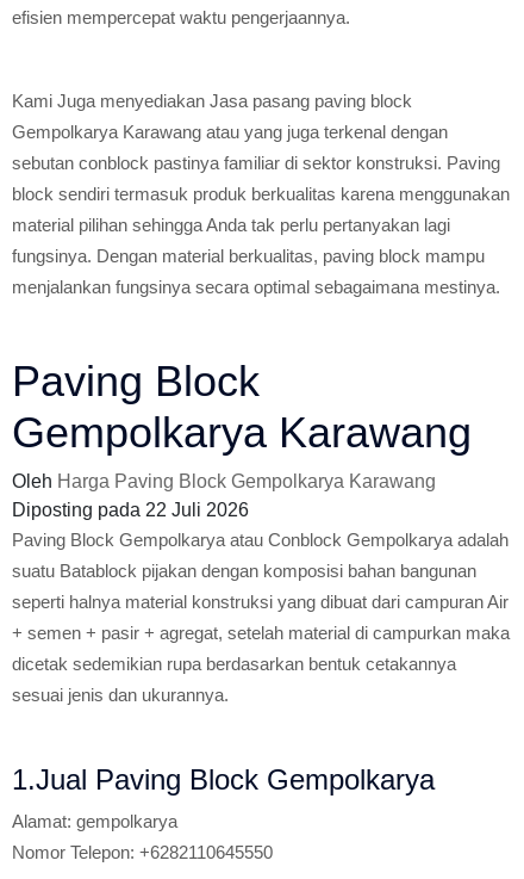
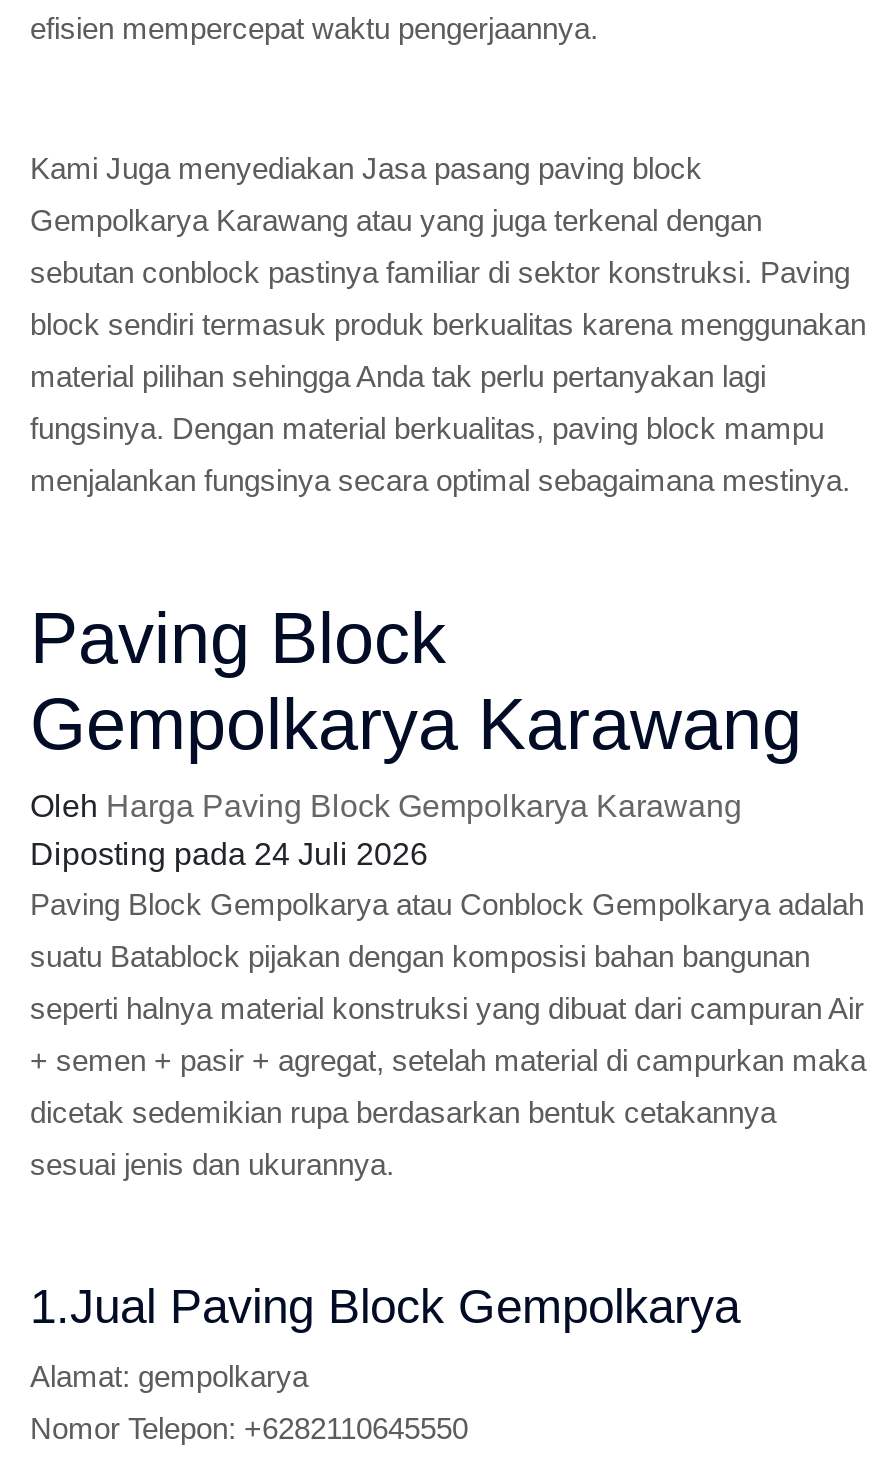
[12,500,249,520] Diposting pada 22 Juli 2026 -> [30,837,428,871] Diposting pada 24 Juli 2026

